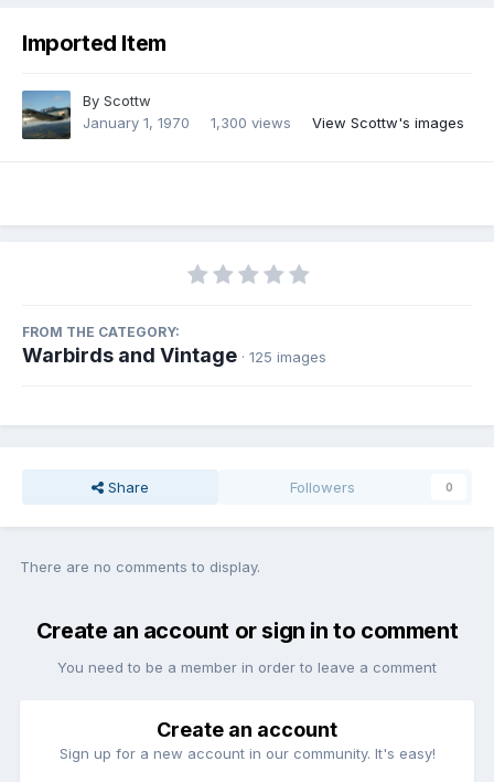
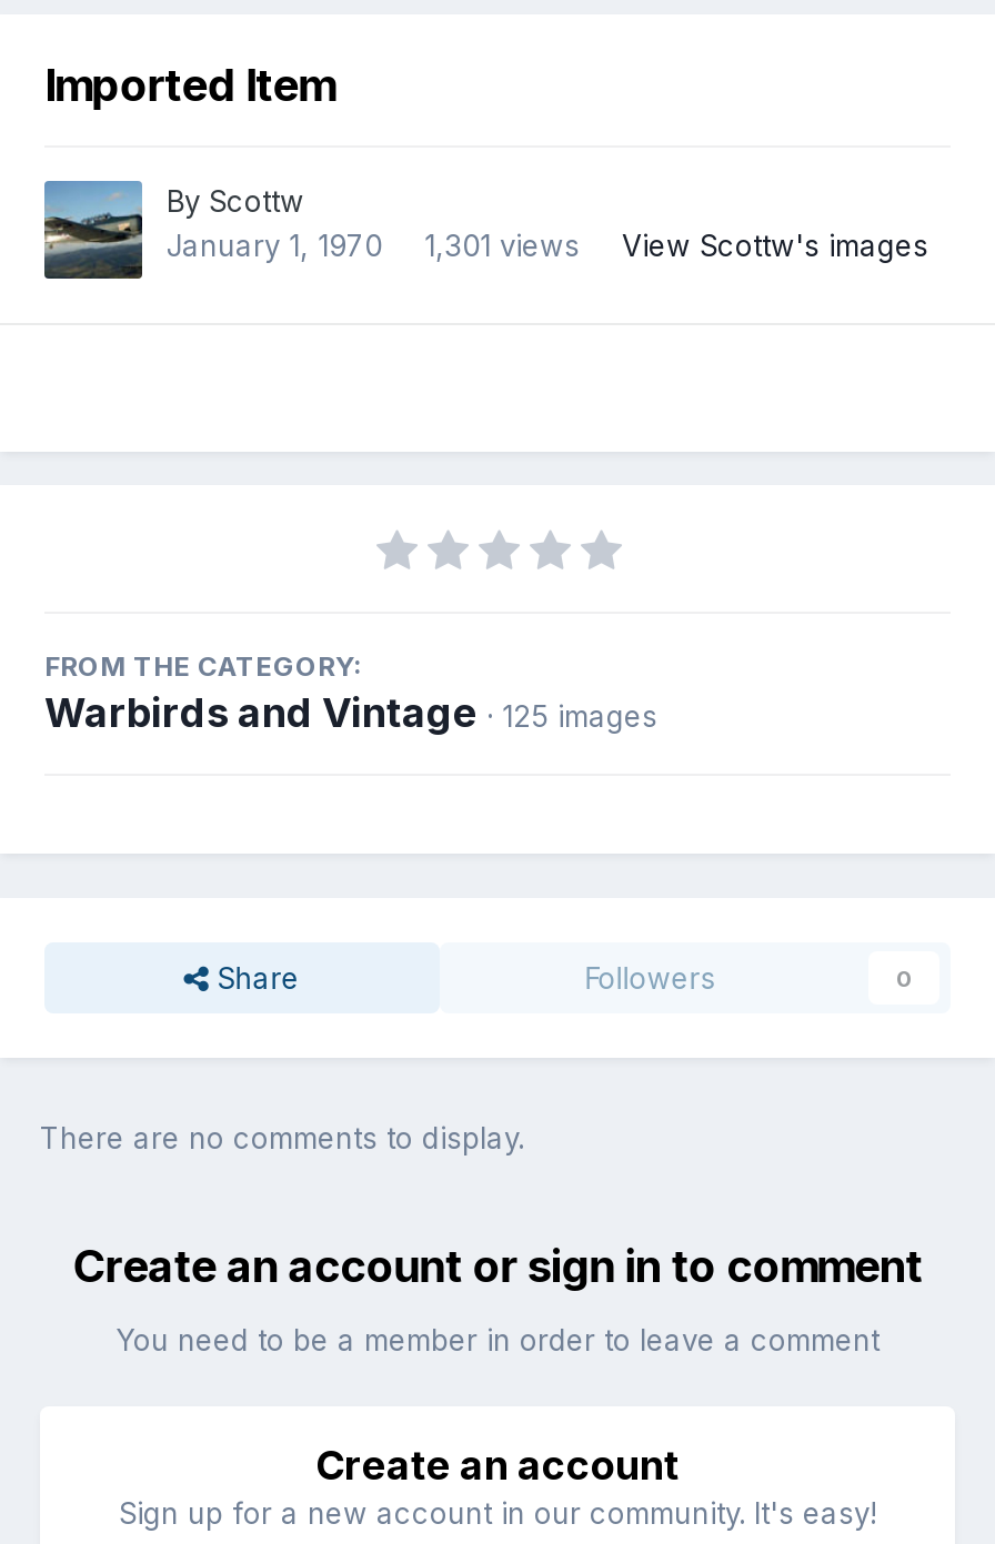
[83,114,464,132] January 1, 1970 1,300 views View Scottw's images -> [167,228,928,264] January 1, 1970 1,301 views View Scottw's images

